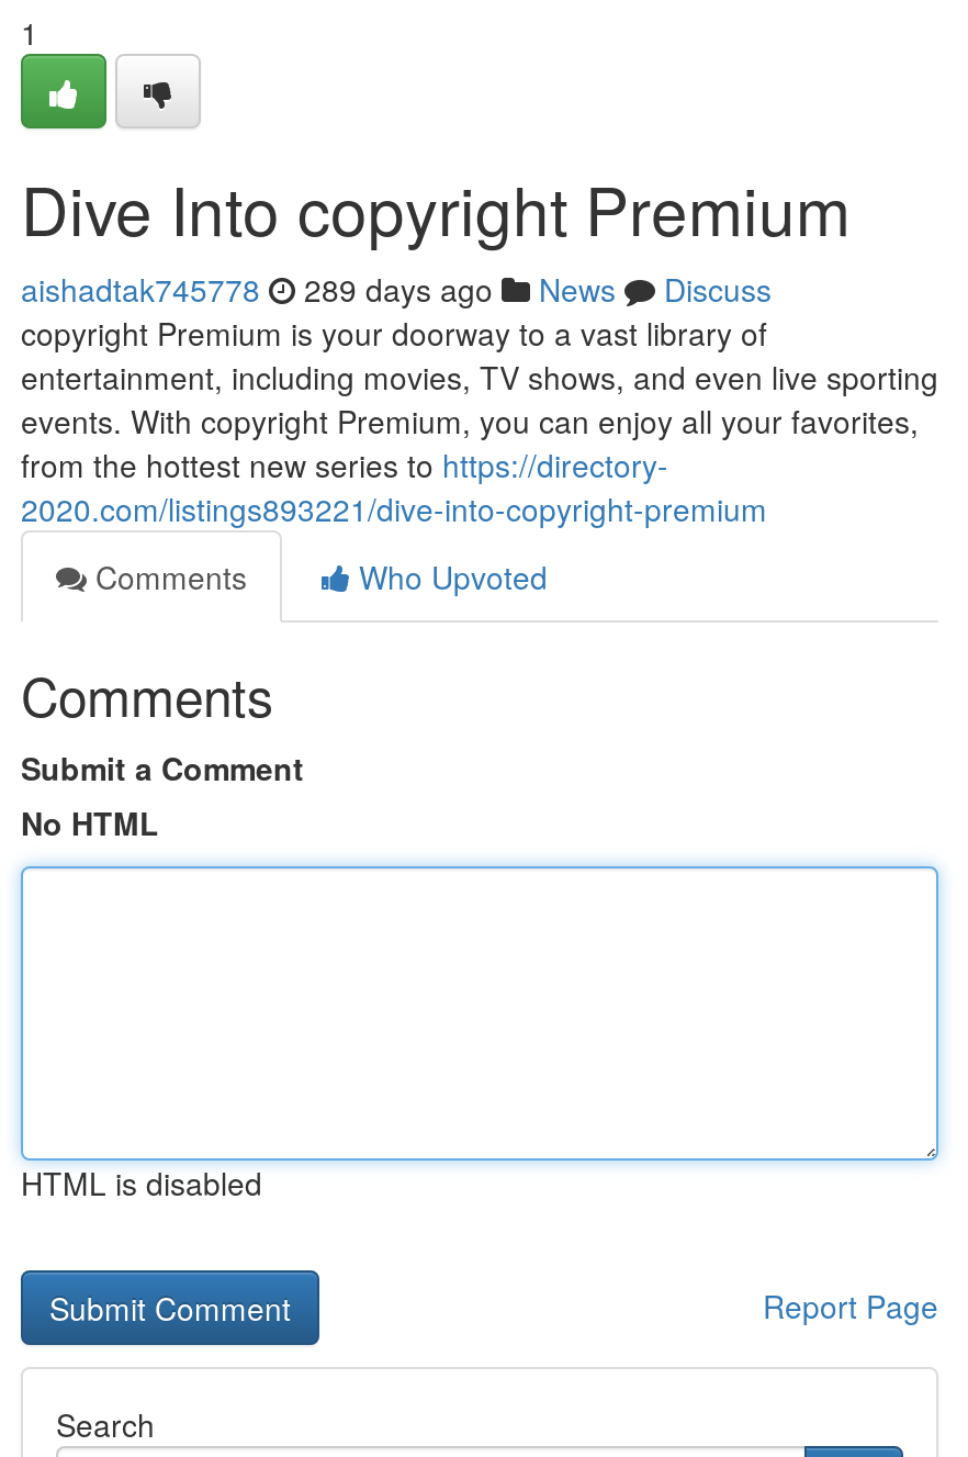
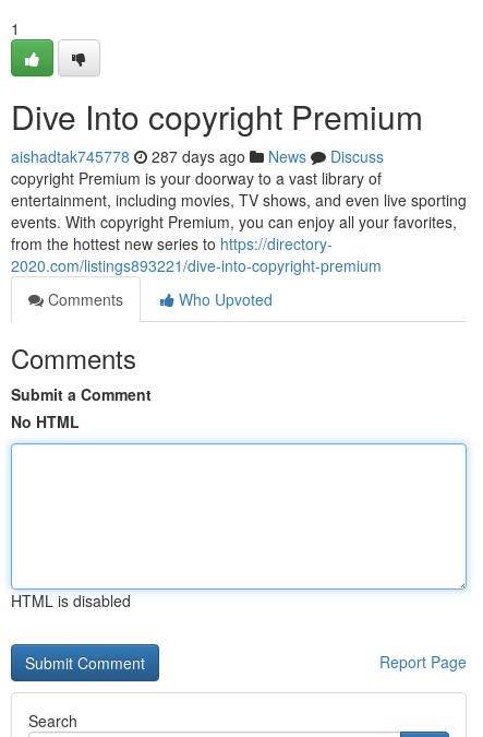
[21,267,772,311] aishadtak745778 289 days ago News Discuss -> [11,145,384,167] aishadtak745778 287 days ago News Discuss

